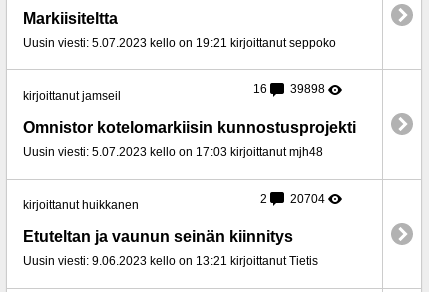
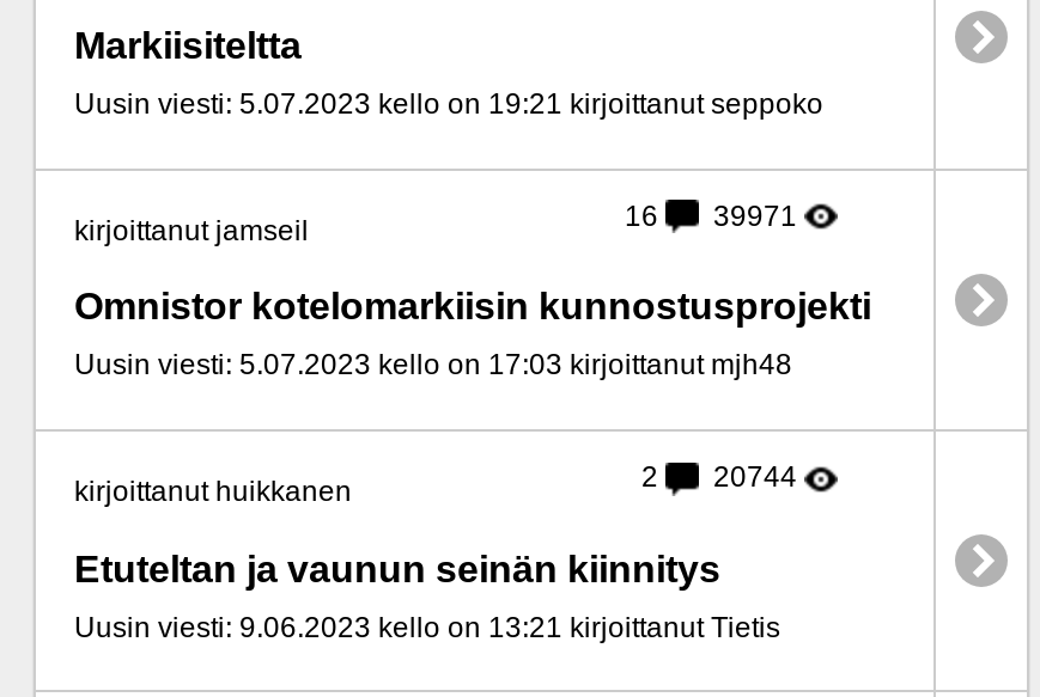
[253,82,328,96] 16 39898 -> [625,199,804,232] 16 39971
[260,191,328,205] 2 20704 -> [641,460,804,494] 2 20744

